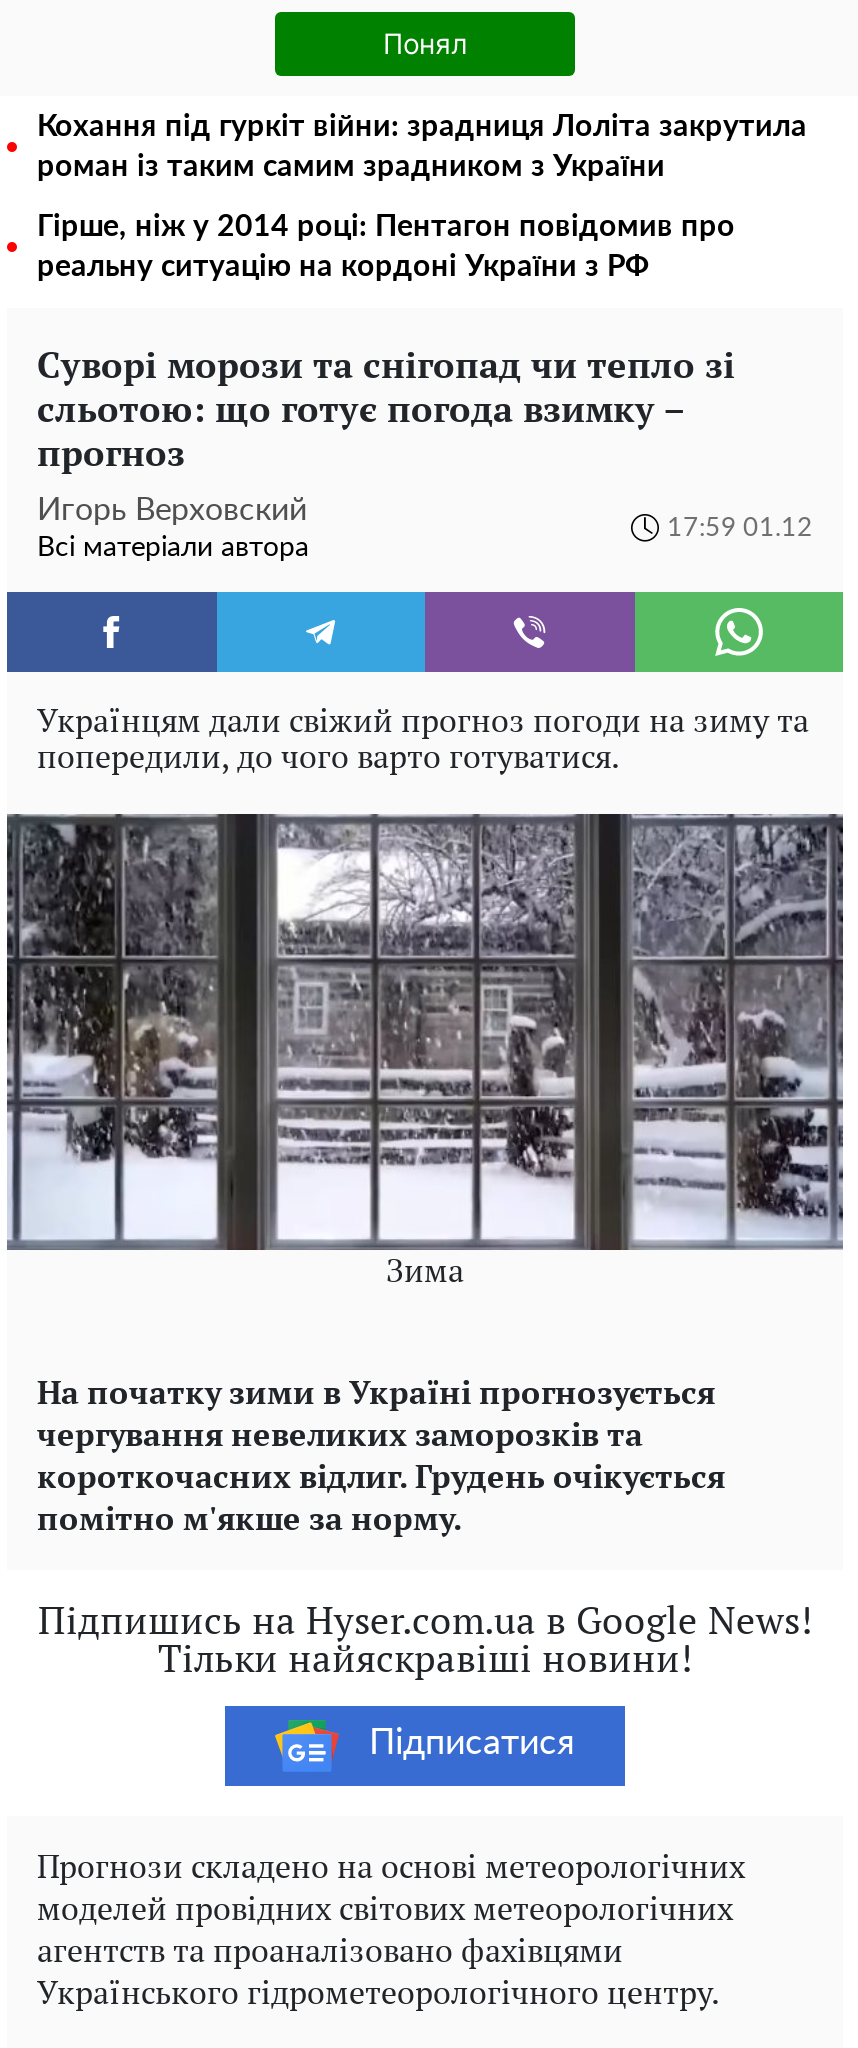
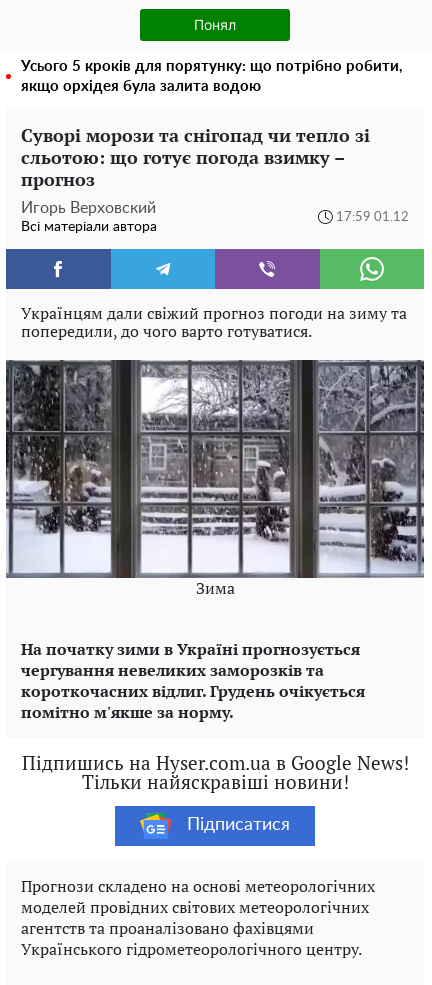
[37,112,807,282] Кохання під гуркіт війни: зрадниця Лоліта закрутила | роман із таким самим зрадником з України | Гірше, ніж у 2014 році: Пентагон повідомив про | реальну ситуацію на кордоні України з РФ -> [21,59,403,94] Усього 5 кроків для порятунку: що потрібно робити, | якщо орхідея була залита водою

